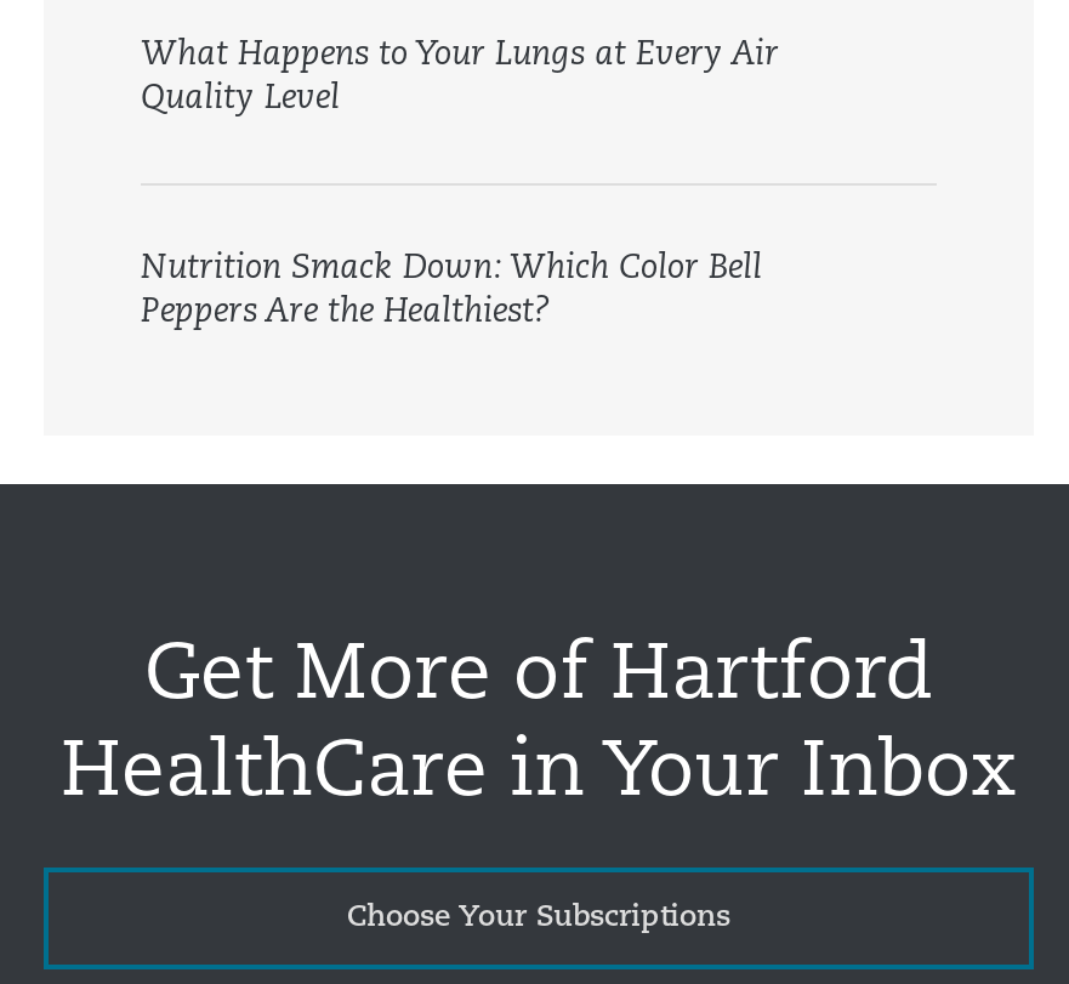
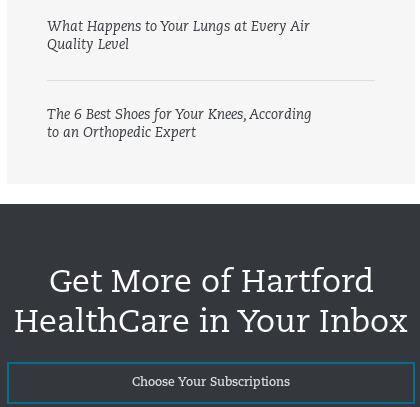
[141,251,762,331] Nutrition Smack Down: Which Color Bell | Peppers Are the Healthiest? -> [47,108,312,141] The 6 Best Shoes for Your Knees, According | to an Orthopedic Expert

